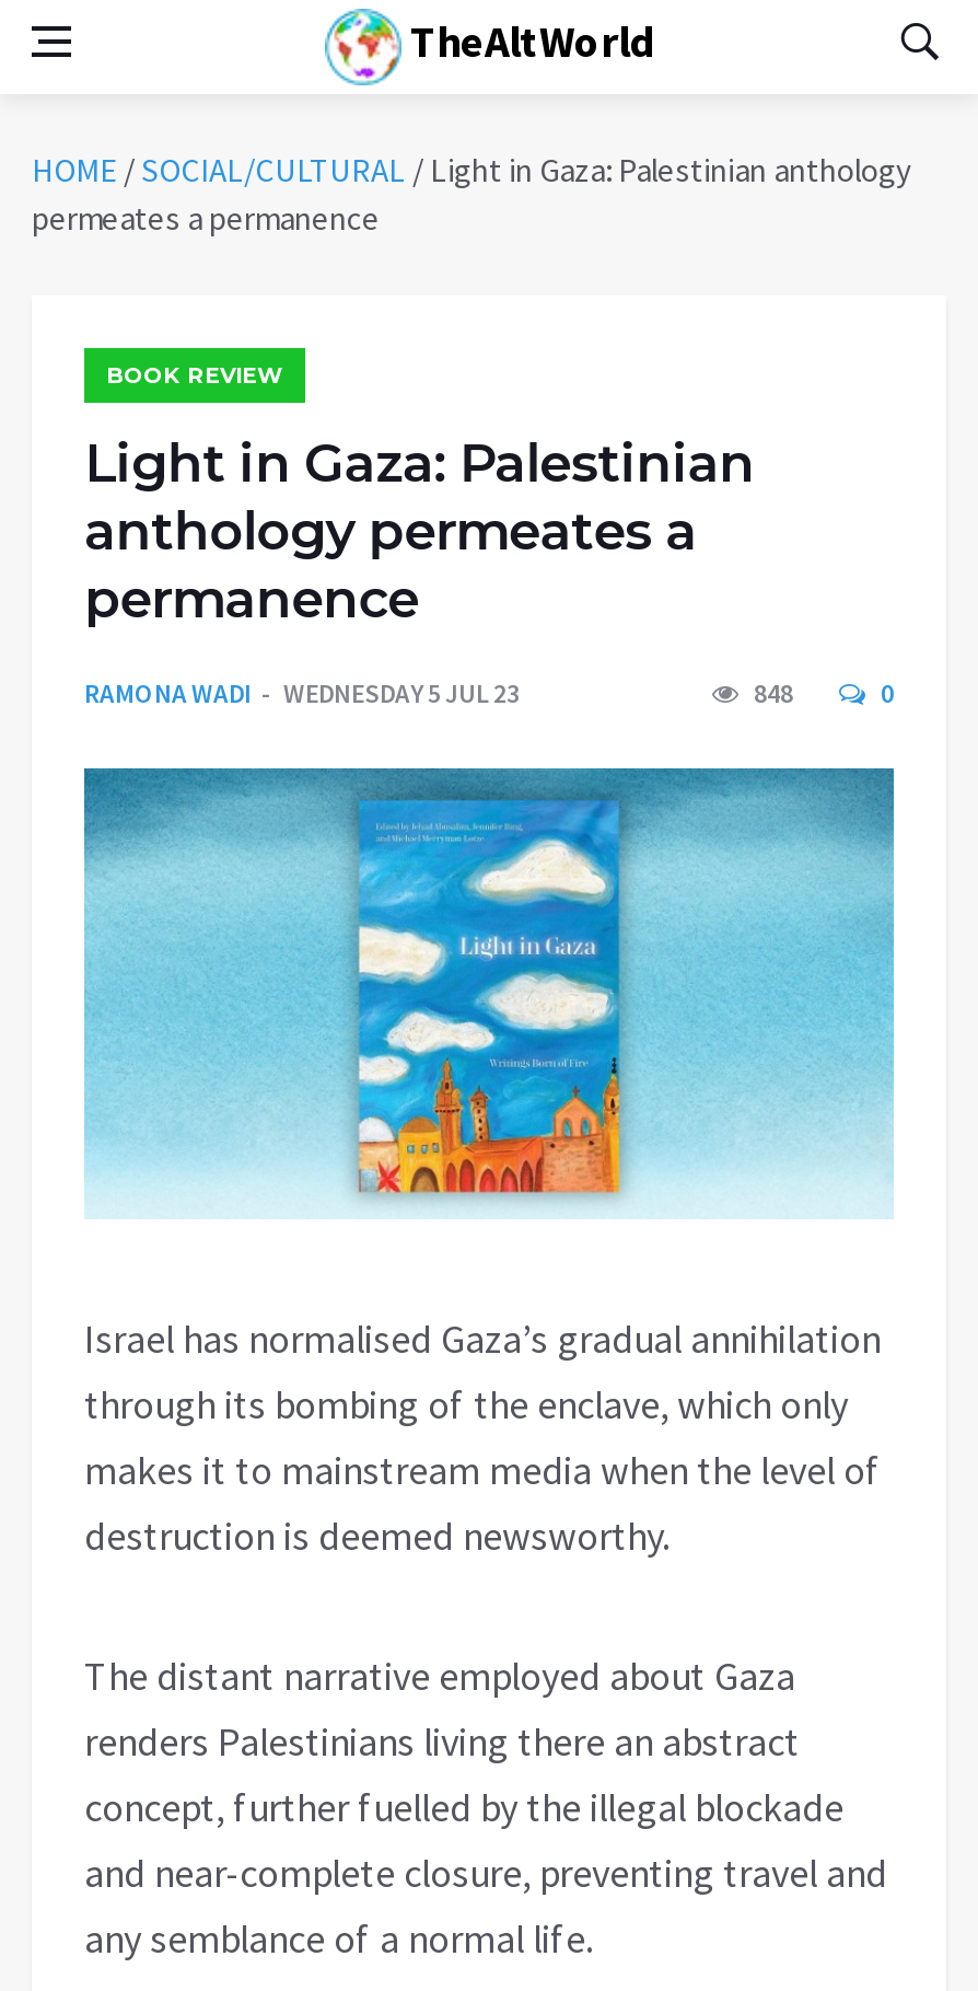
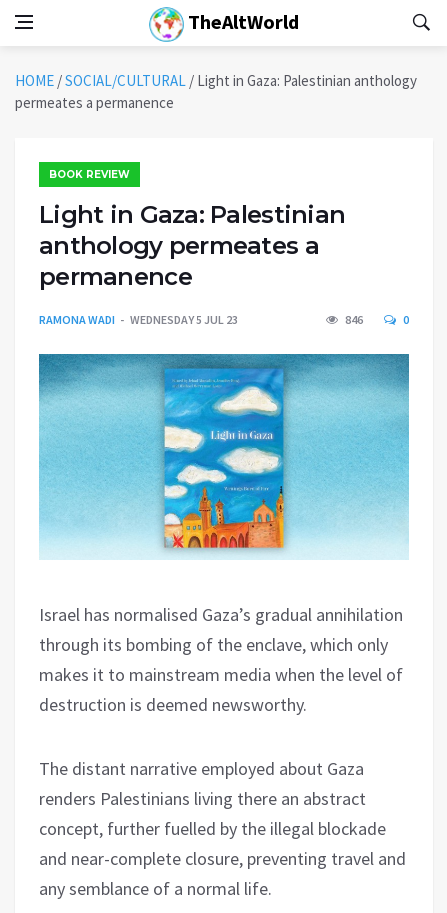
[754,676,793,709] 848 -> [345,312,363,327] 846

